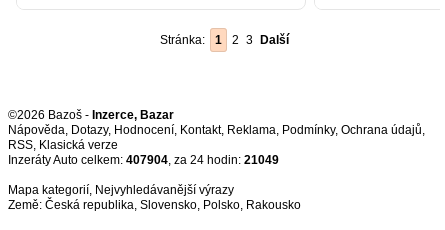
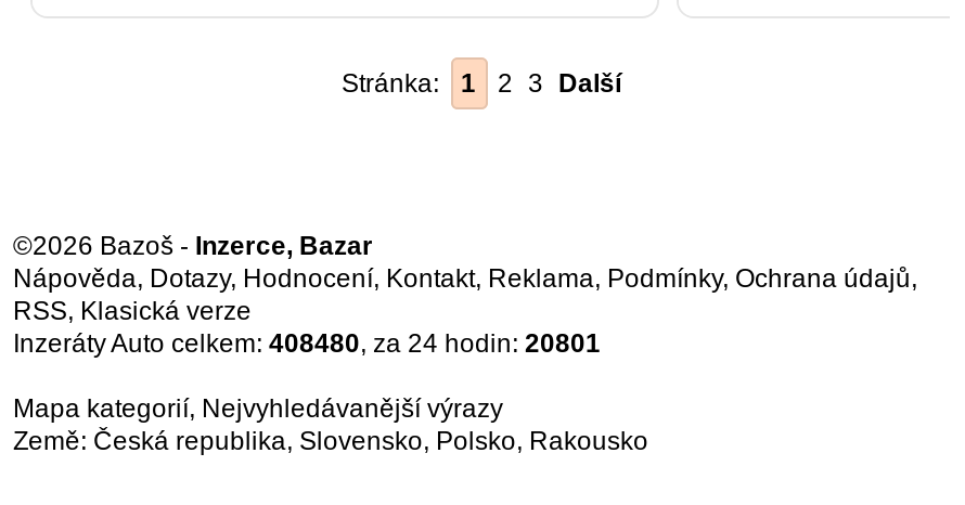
[8,153,279,167] Inzeráty Auto celkem: 407904, za 24 hodin: 21049 -> [13,328,601,359] Inzeráty Auto celkem: 408480, za 24 hodin: 20801

